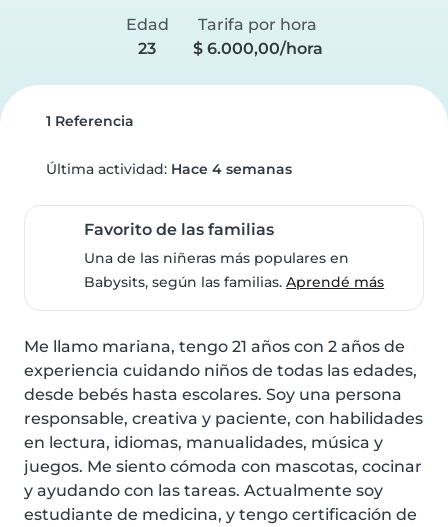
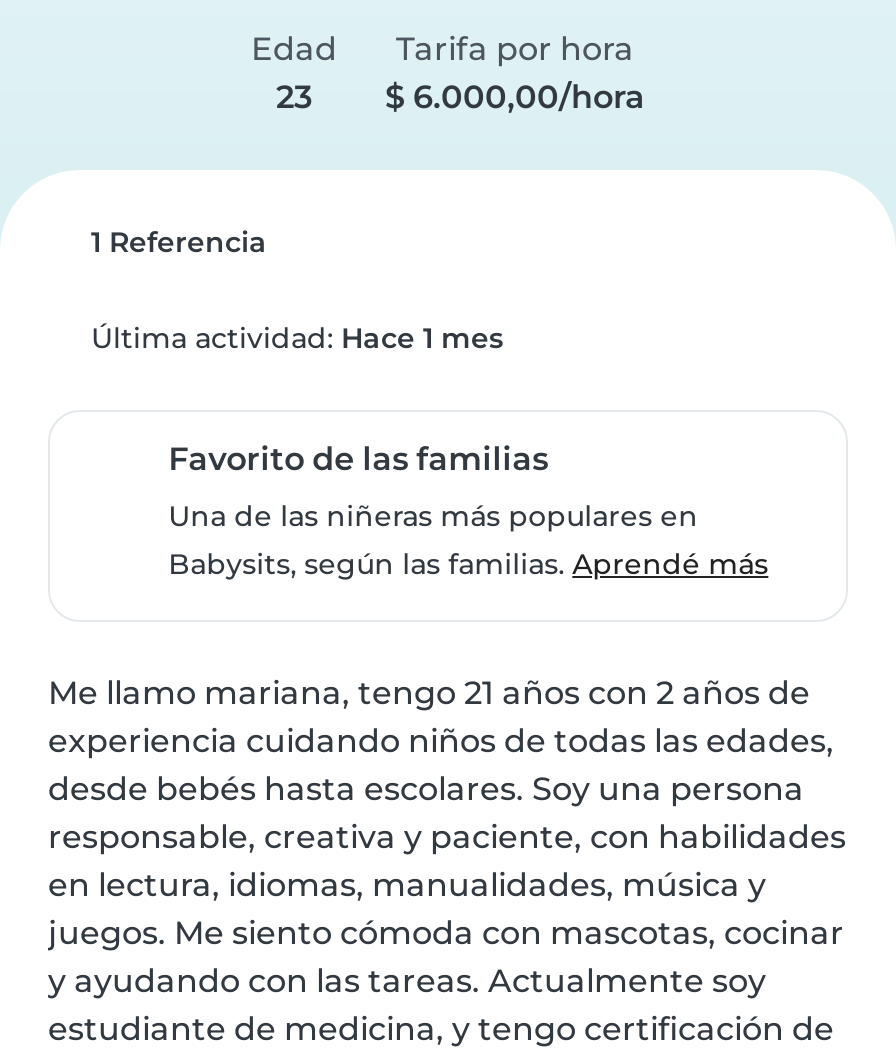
[41,160,291,178] Última actividad: Hace 4 semanas -> [83,320,503,356] Última actividad: Hace 1 mes

